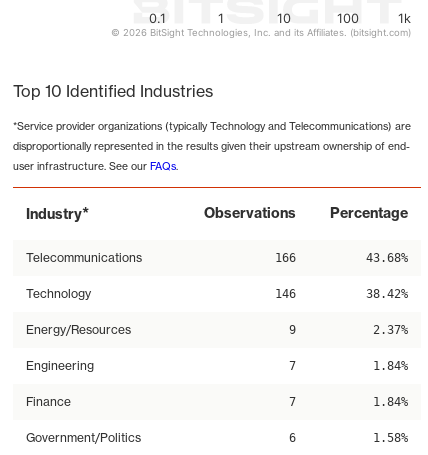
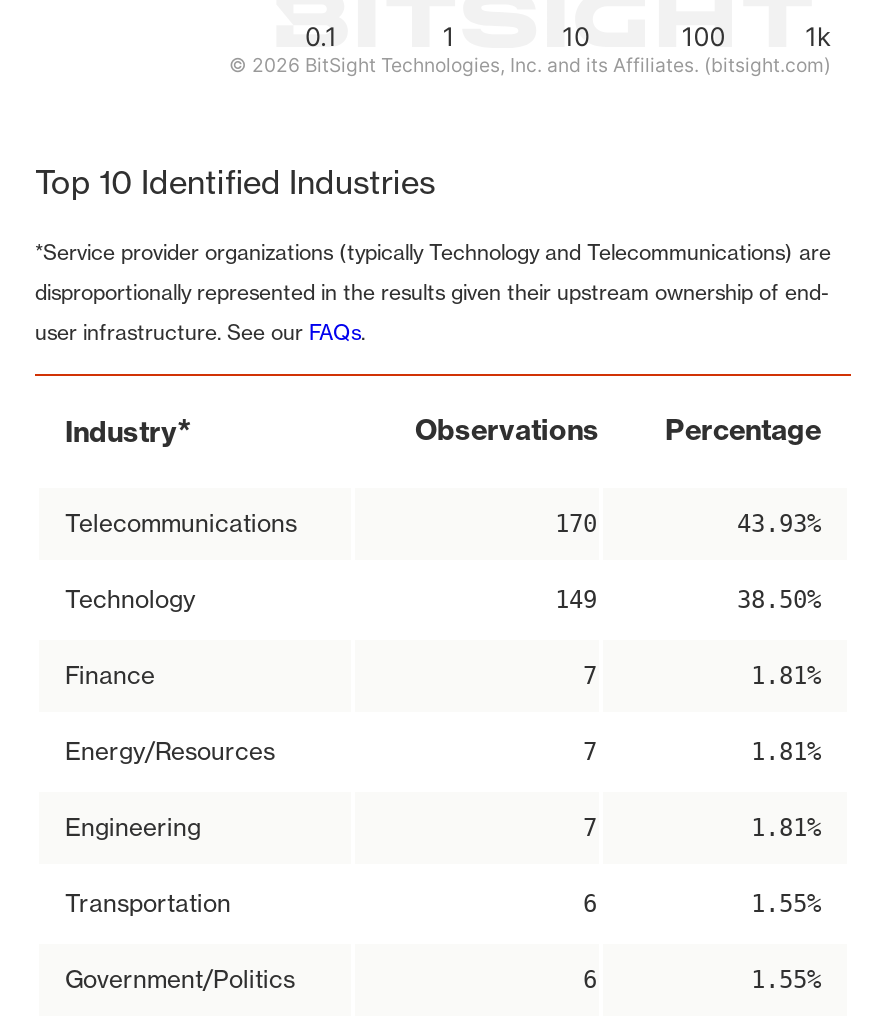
[275,251,296,265] 166 -> [555,511,597,539] 170
[366,251,408,265] 43.68% -> [737,511,821,539] 43.93%
[275,287,408,301] 146 | 38.42% -> [65,587,821,691] 149 | 38.50% | Finance | 7 | 1.81%
[289,323,296,337] 9 -> [583,739,597,767] 7
[373,323,408,337] 2.37% -> [751,739,821,767] 1.81%
[373,359,408,373] 1.84% -> [751,815,821,843] 1.81%
[26,394,408,409] Finance | 7 | 1.84% -> [65,889,821,919] Transportation | 6 | 1.55%
[373,431,408,445] 1.58% -> [751,967,821,995] 1.55%

